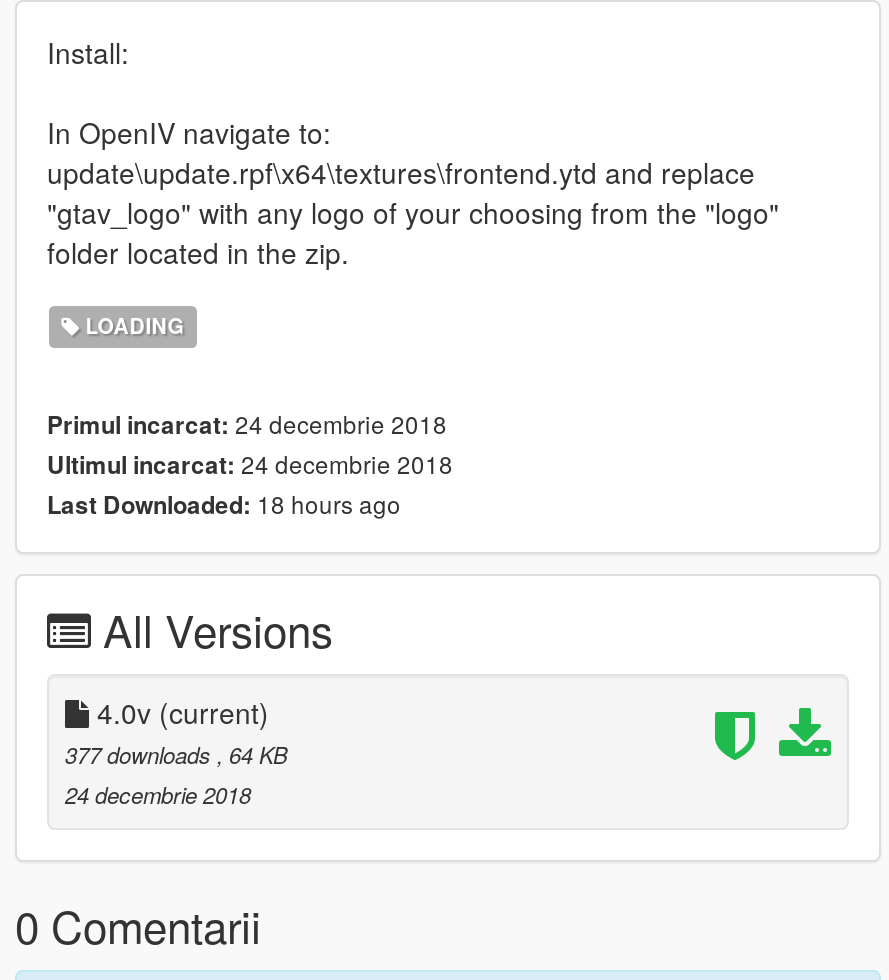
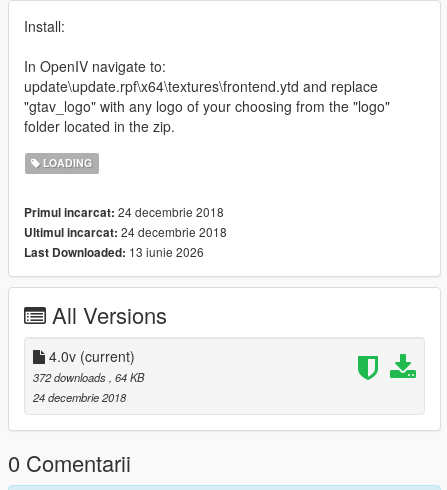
[47,487,401,523] Last Downloaded: 18 hours ago -> [24,243,204,261] Last Downloaded: 13 iunie 2026
[65,739,287,771] 377 downloads, 64 KB -> [33,369,144,385] 372 downloads, 64 KB

